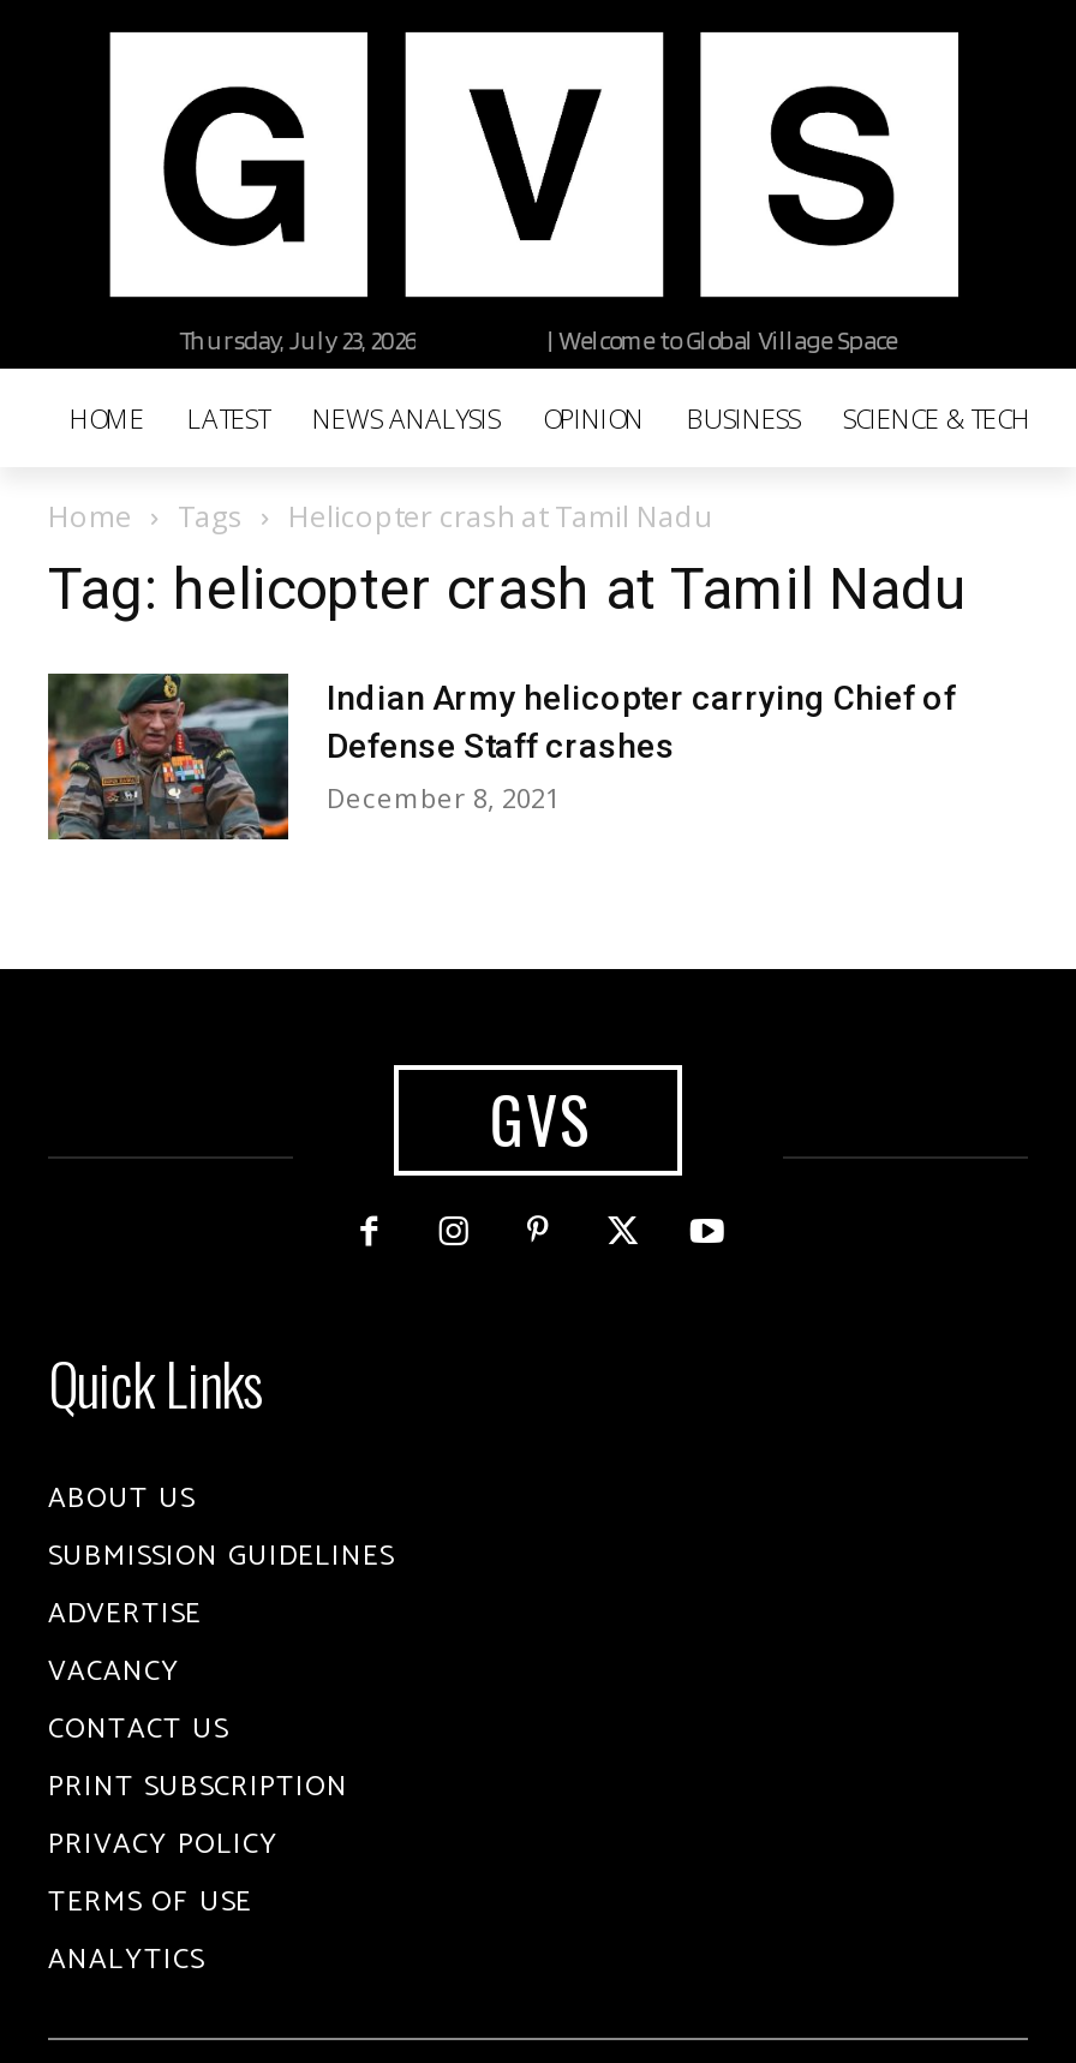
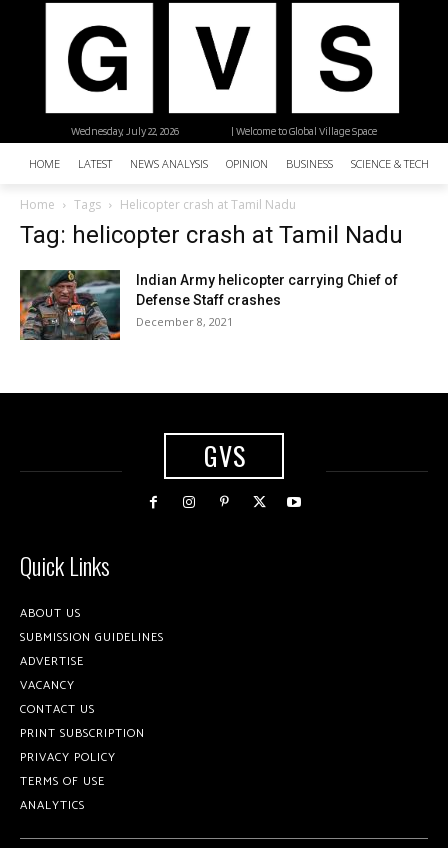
[178,323,416,357] Thursday, July 23, 2026 -> [71,124,179,138] Wednesday, July 22, 2026

